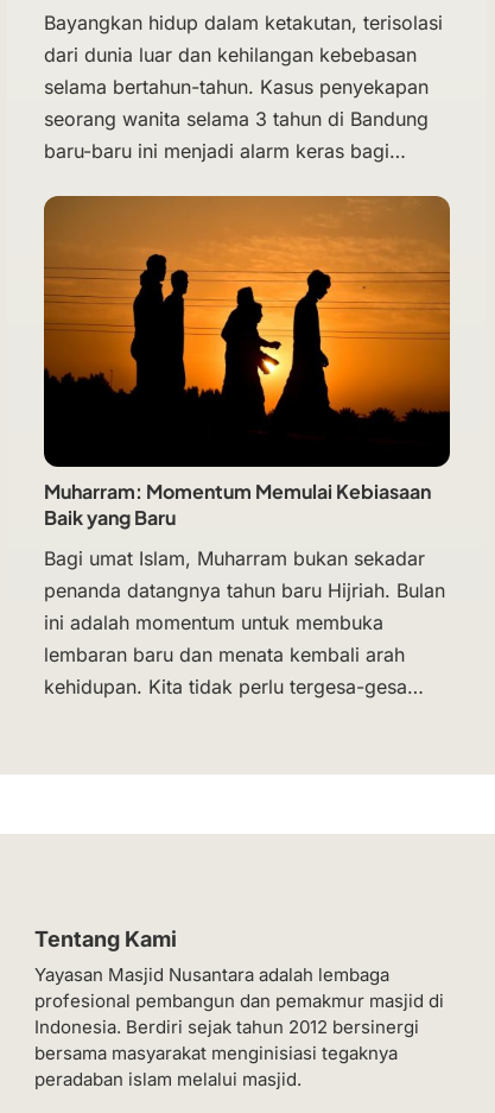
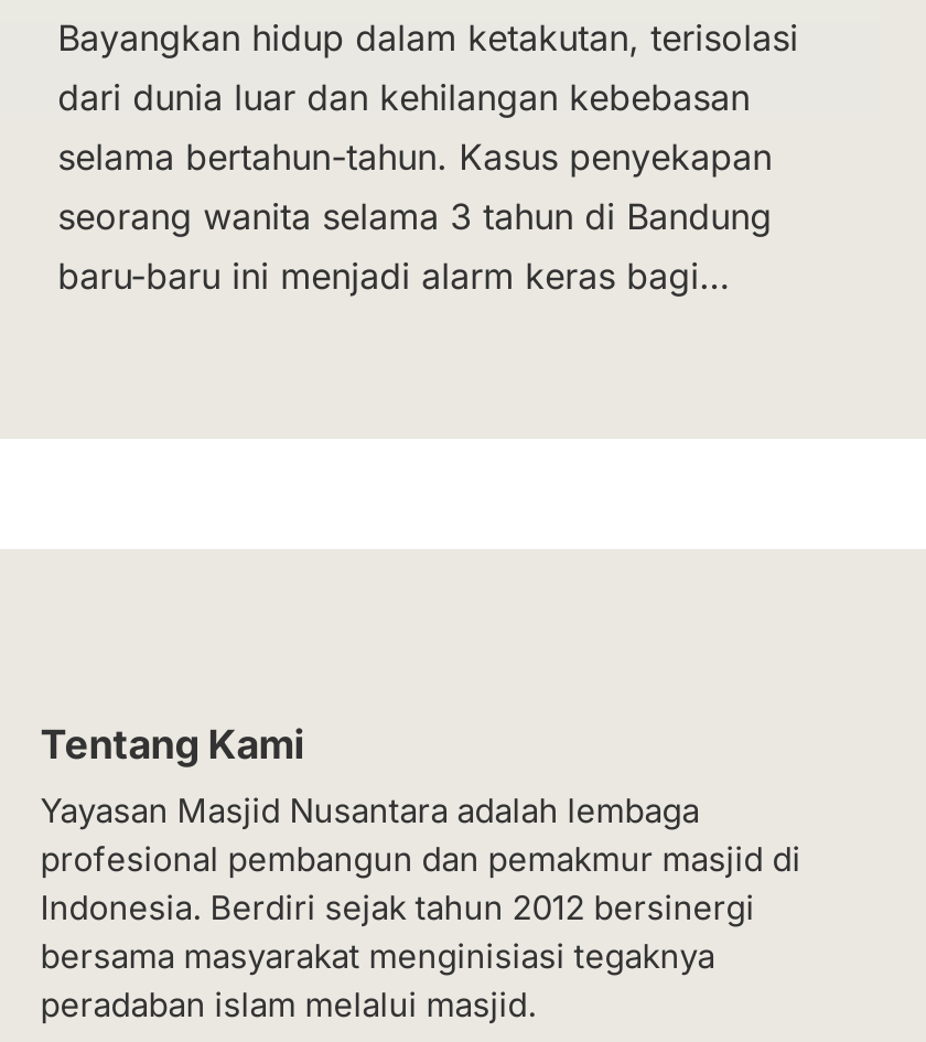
[43,195,451,699] [image] | Muharram: Momentum Memulai Kebiasaan | Baik yang Baru | Bagi umat Islam, Muharram bukan sekadar | penanda datangnya tahun baru Hijriah. Bulan | ini adalah momentum untuk membuka | lembaran baru dan menata kembali arah | kehidupan. Kita tidak perlu tergesa-gesa… -> none

